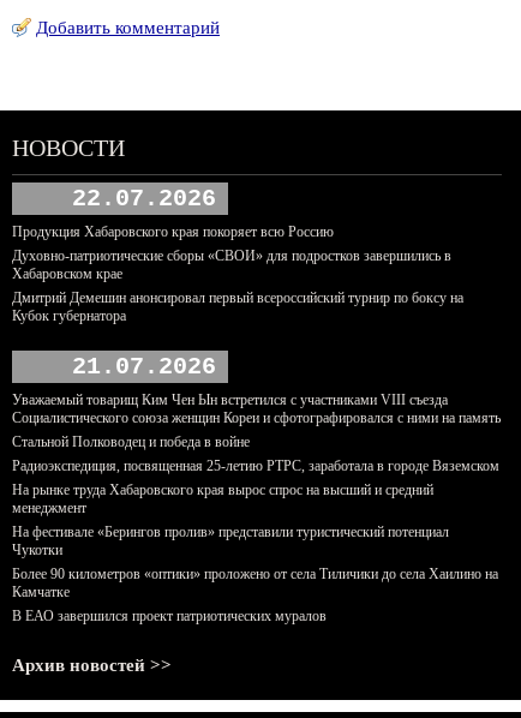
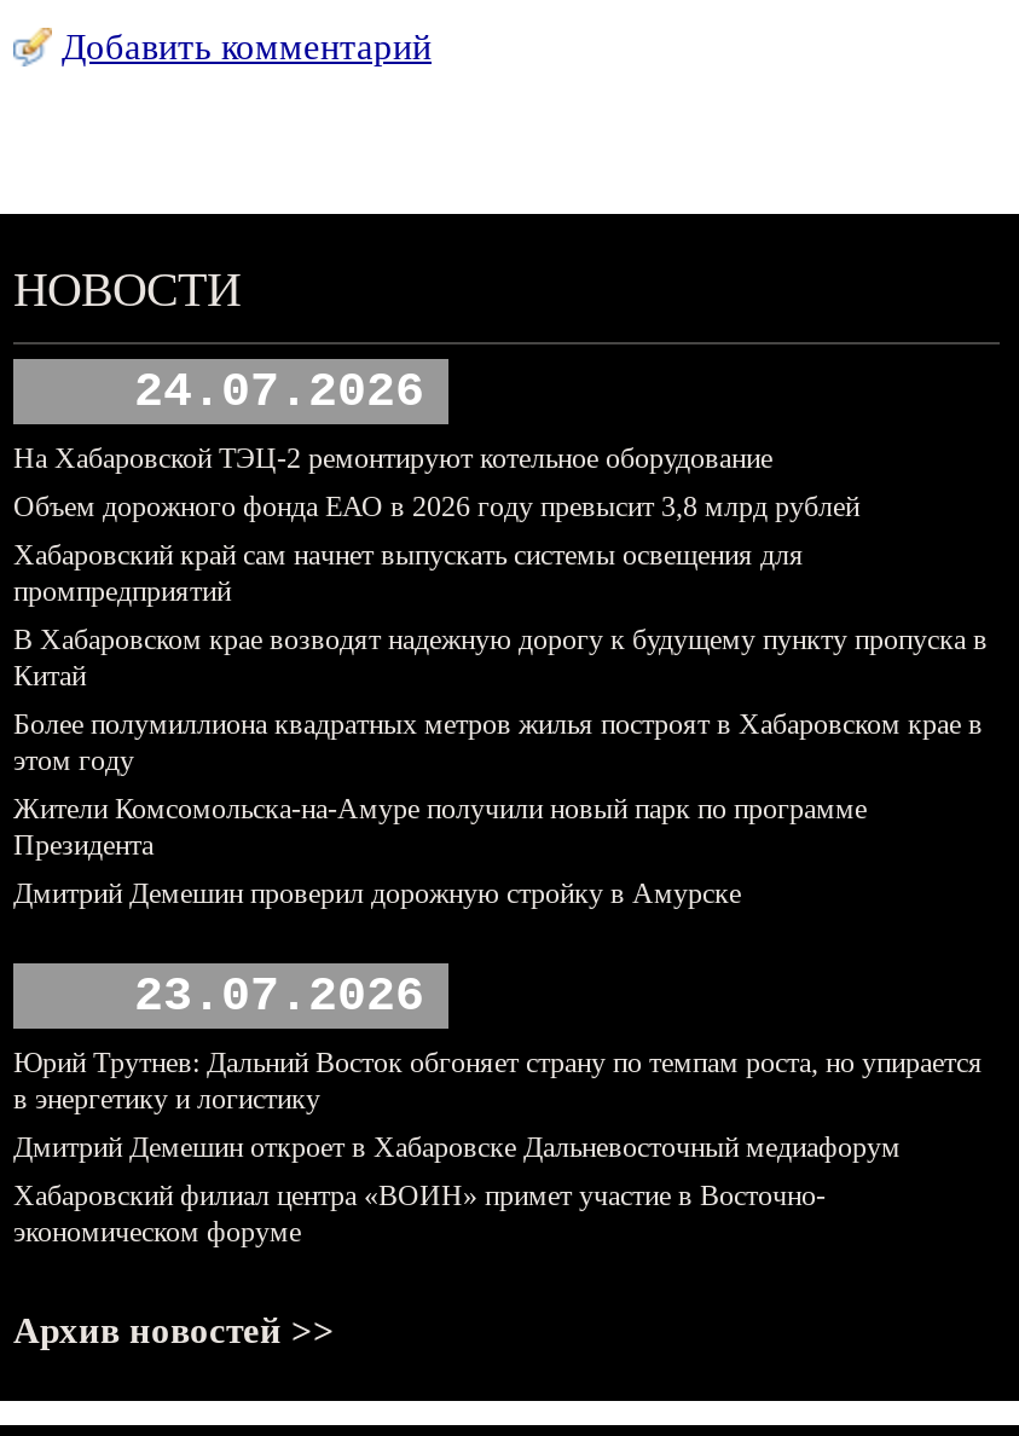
[12,185,463,324] 22.07.2026 | Продукция Хабаровского края покоряет всю Россию | Духовно-патриотические сборы «СВОИ» для подростков завершились в | Хабаровском крае | Дмитрий Демешин анонсировал первый всероссийский турнир по боксу на | Кубок губернатора -> [13,364,988,910] 24.07.2026 | На Хабаровской ТЭЦ-2 ремонтируют котельное оборудование | Объем дорожного фонда ЕАО в 2026 году превысит 3,8 млрд рублей | Хабаровский край сам начнет выпускать системы освещения для | промпредприятий | В Хабаровском крае возводят надежную дорогу к будущему пункту пропуска в | Китай | Более полумиллиона квадратных метров жилья построят в Хабаровском крае в | этом году | Жители Комсомольска-на-Амуре получили новый парк по программе | Президента | Дмитрий Демешин проверил дорожную стройку в Амурске
[12,353,501,624] 21.07.2026 | Уважаемый товарищ Ким Чен Ын встретился с участниками VIII съезда | Социалистического союза женщин Кореи и сфотографировался с ними на память | Стальной Полководец и победа в войне | Радиоэкспедиция, посвященная 25-летию РТРС, заработала в городе Вяземском | На рынке труда Хабаровского края вырос спрос на высший и средний | менеджмент | На фестивале «Берингов пролив» представили туристический потенциал | Чукотки | Более 90 километров «оптики» проложено от села Тиличики до села Хаилино на | Камчатке | В ЕАО завершился проект патриотических муралов -> [13,968,983,1249] 23.07.2026 | Юрий Трутнев: Дальний Восток обгоняет страну по темпам роста, но упирается | в энергетику и логистику | Дмитрий Демешин откроет в Хабаровске Дальневосточный медиафорум | Хабаровский филиал центра «ВОИН» примет участие в Восточно- | экономическом форуме

